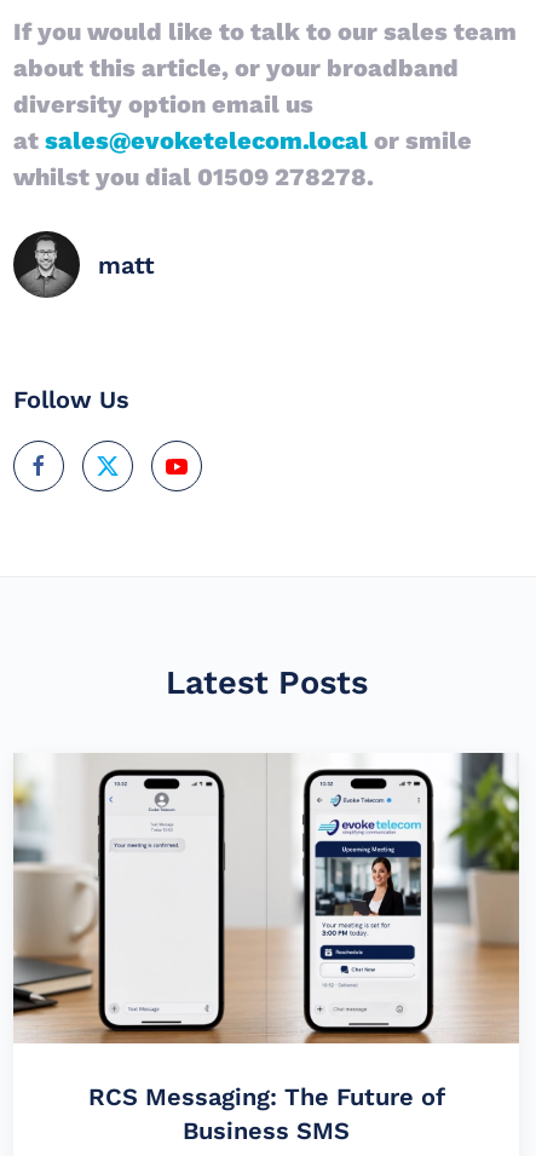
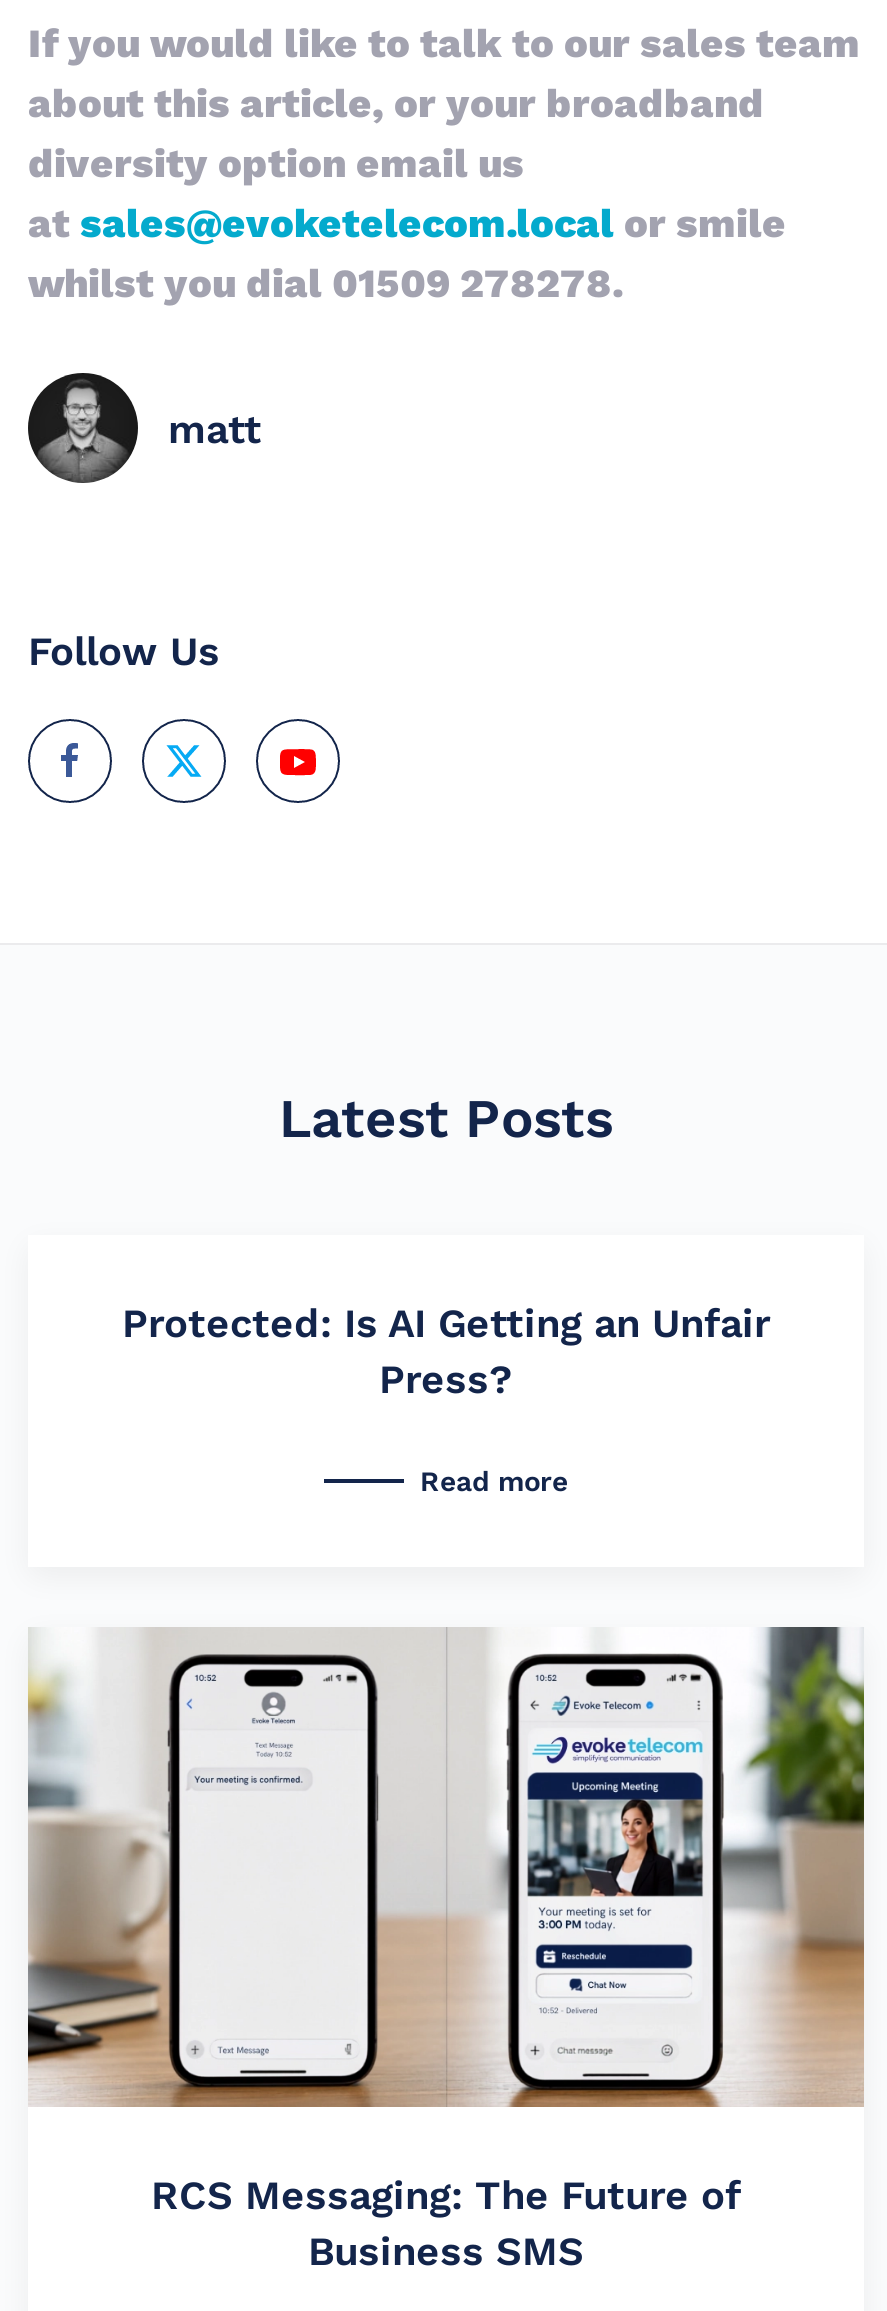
none -> [122,1299,770,1496] Protected: Is AI Getting an Unfair | Press? | Read more

